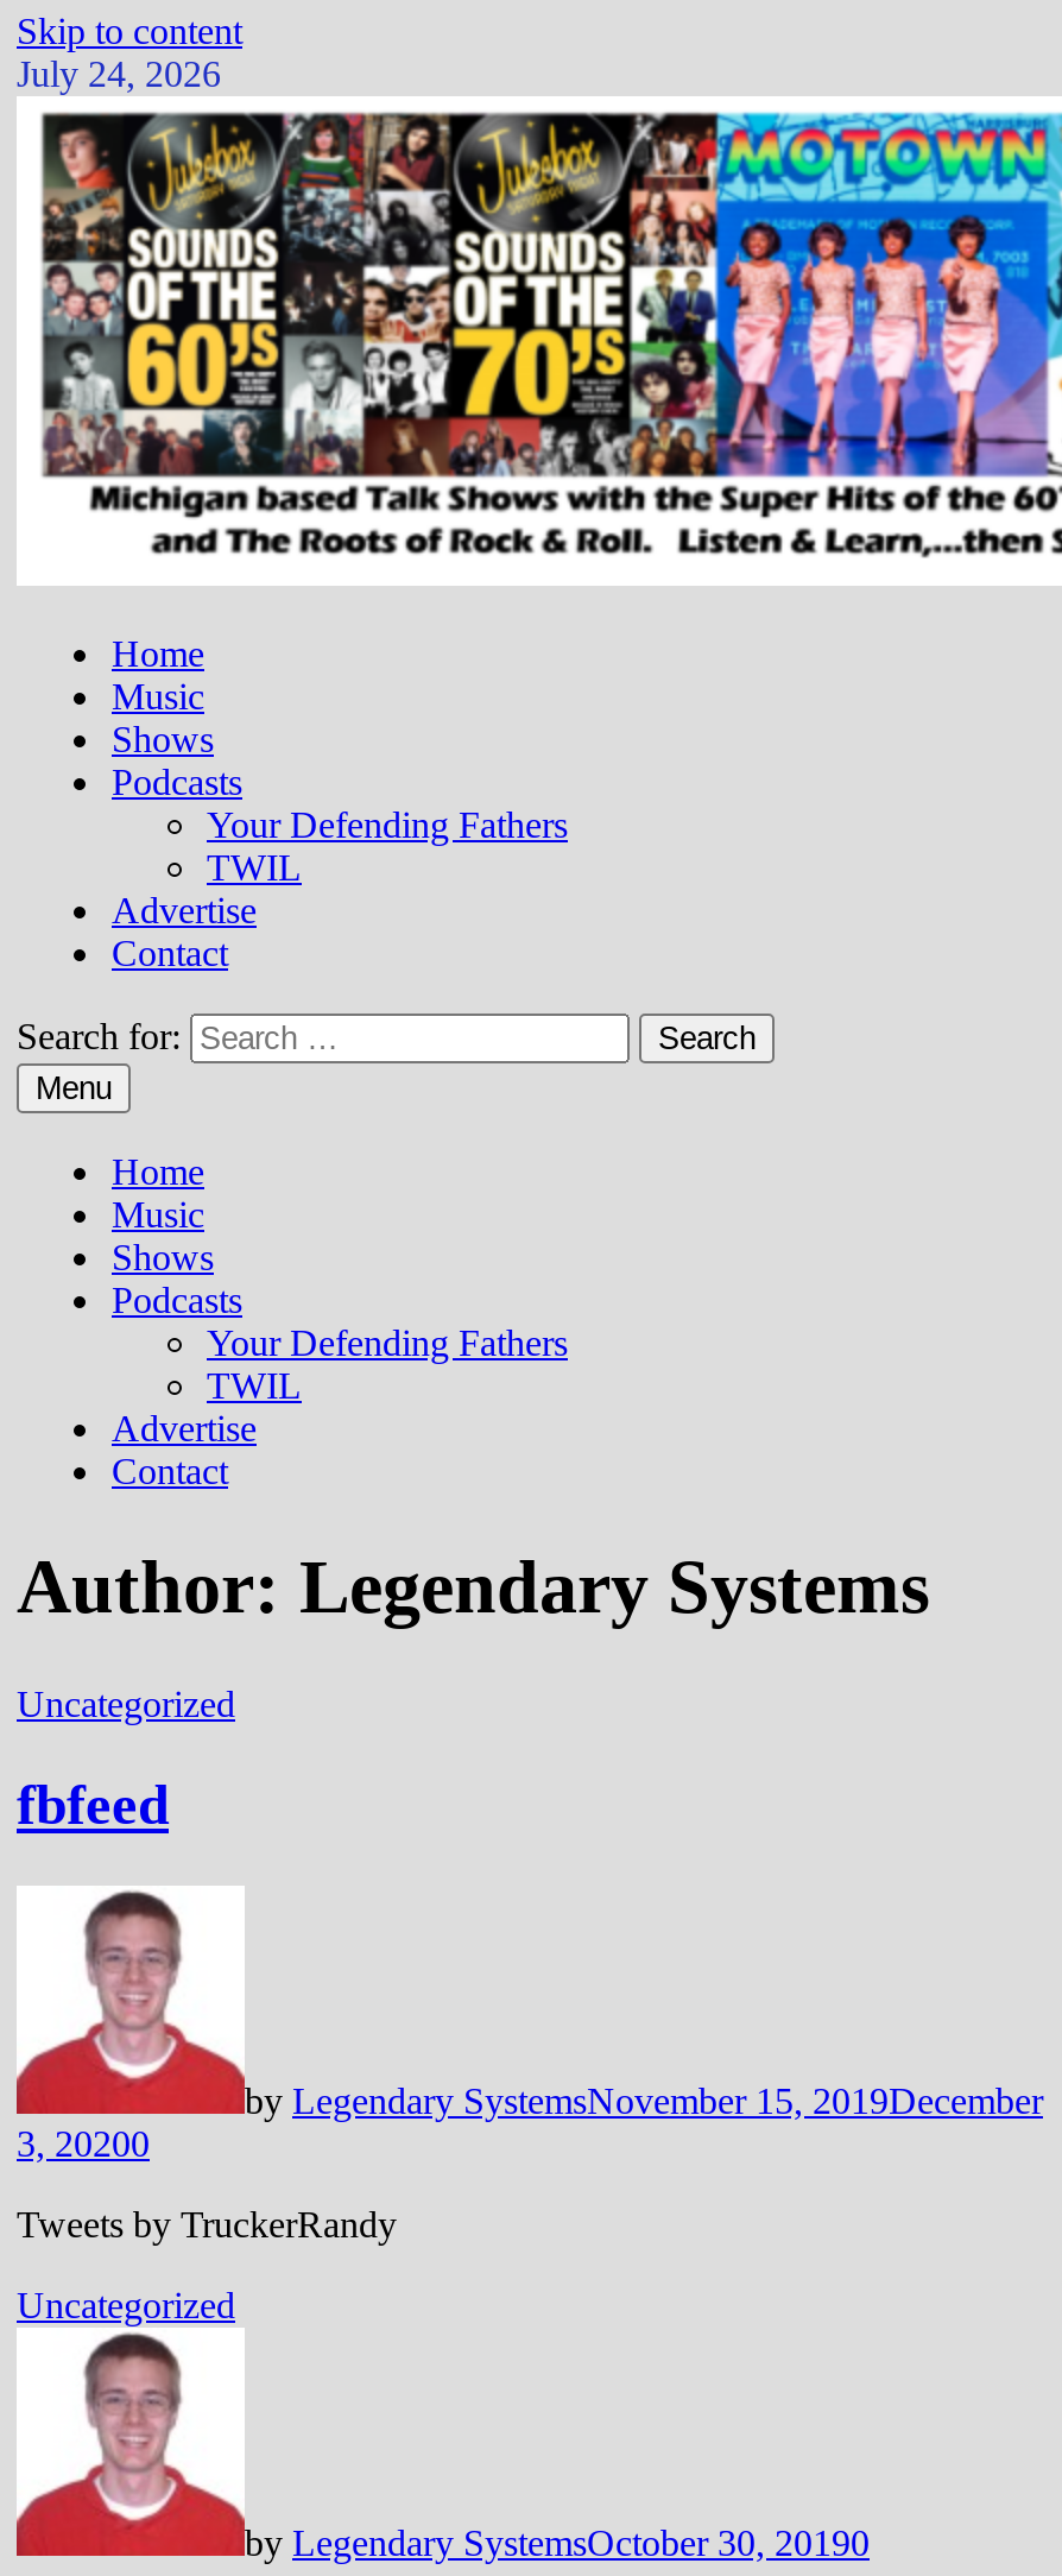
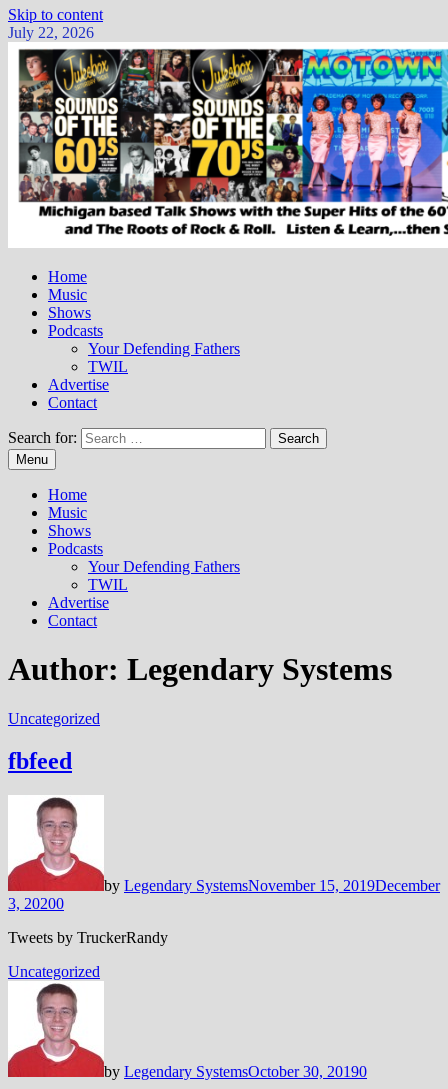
[17,53,221,94] July 24, 2026 -> [8,24,94,41] July 22, 2026

